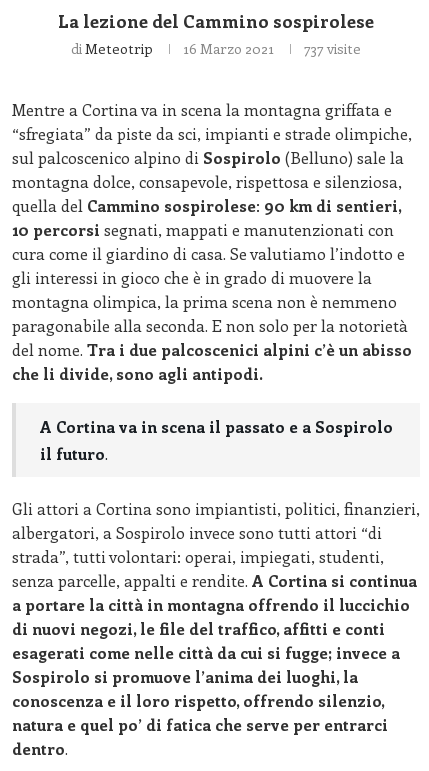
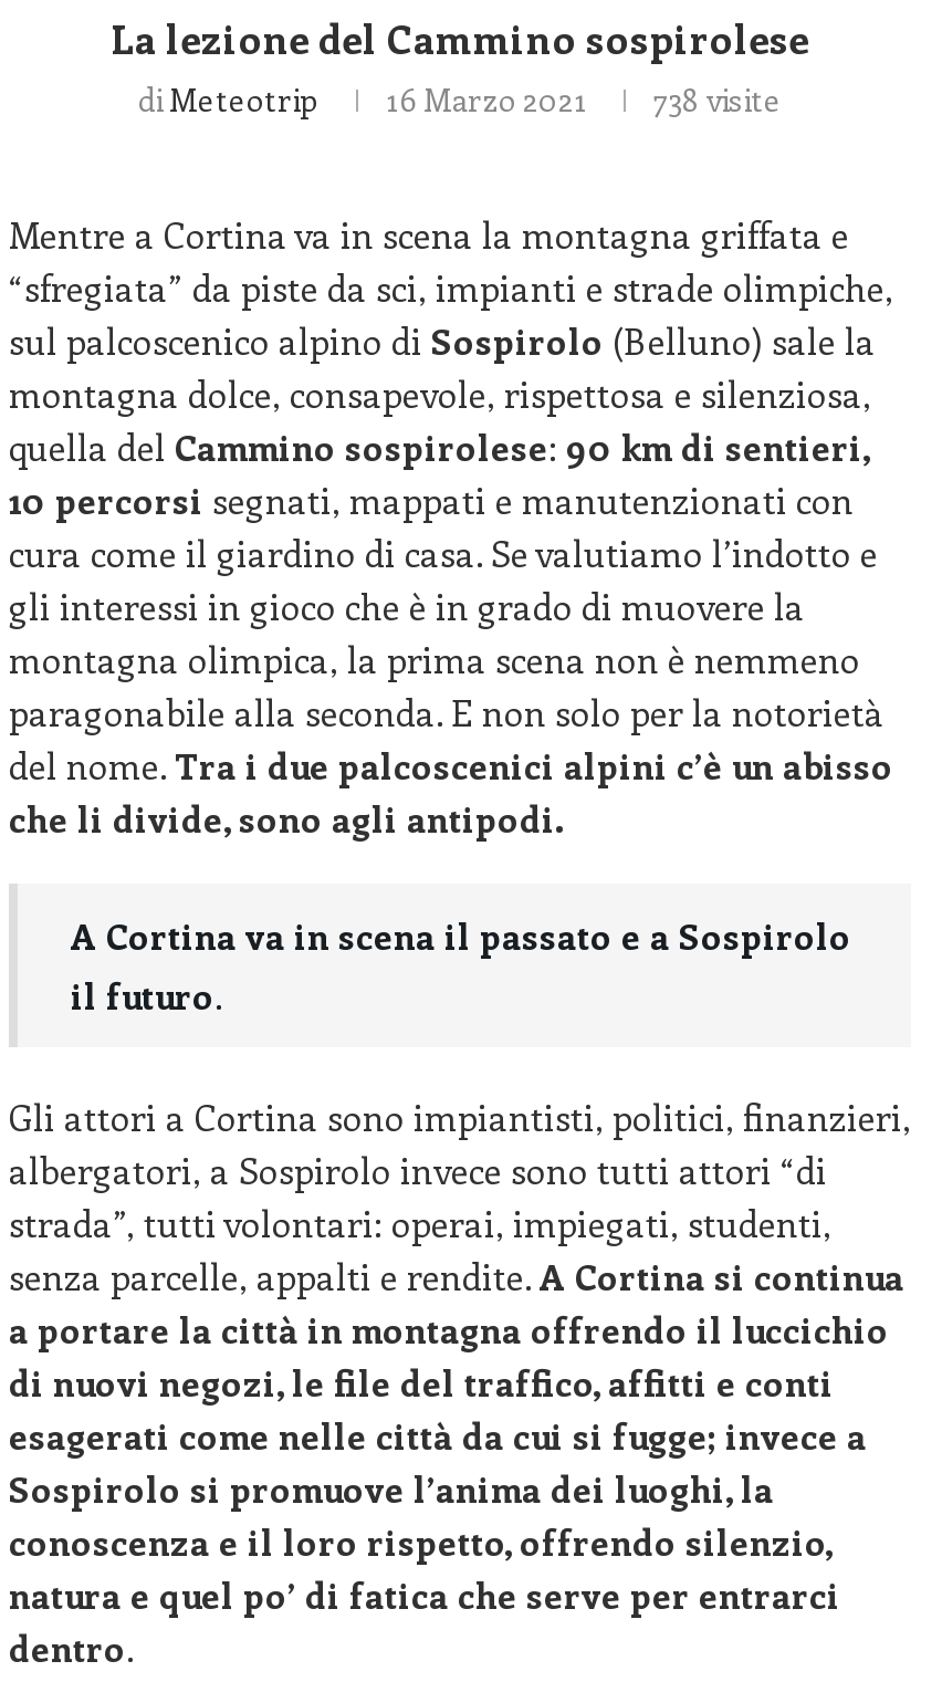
[71,39,361,58] diMeteotrip 16 Marzo 2021 737 visite -> [138,78,782,120] diMeteotrip 16 Marzo 2021 738 visite

